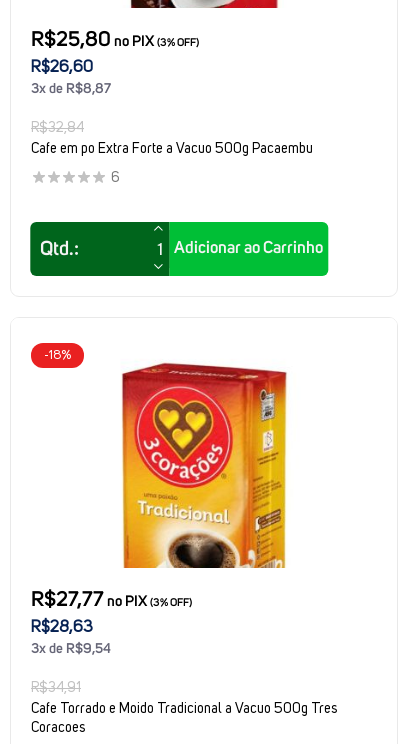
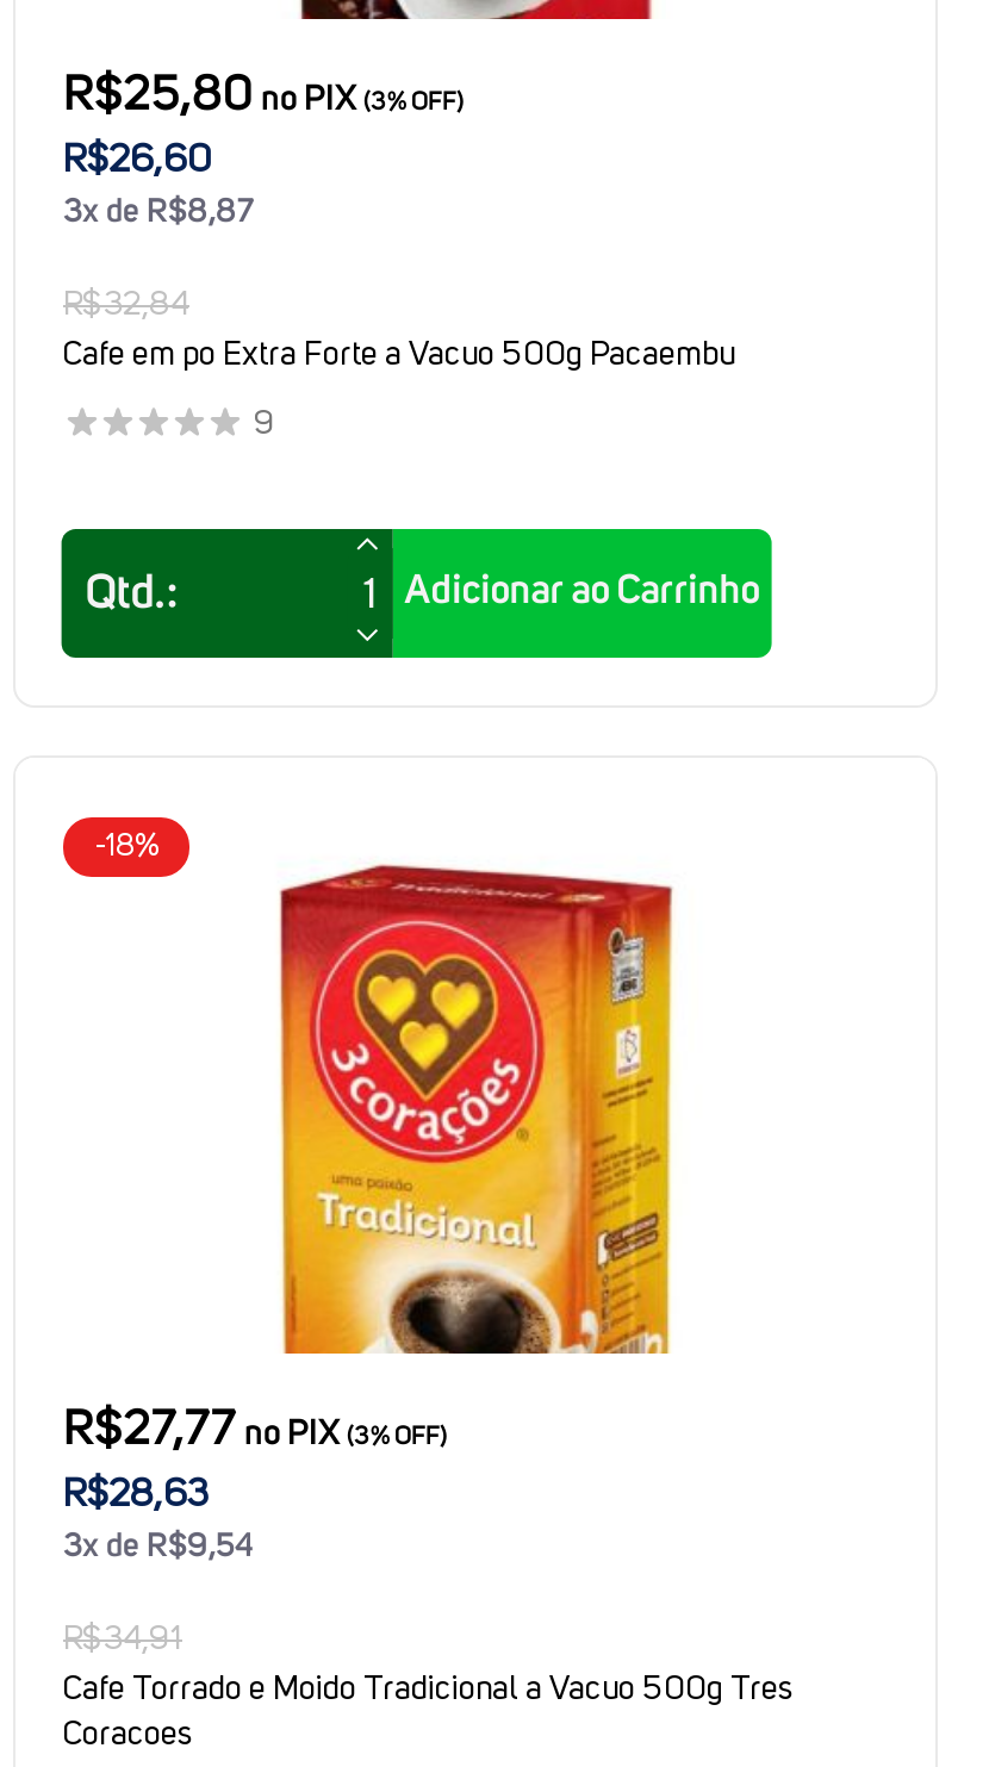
[111,171,120,185] 6 -> [254,407,275,440] 9

